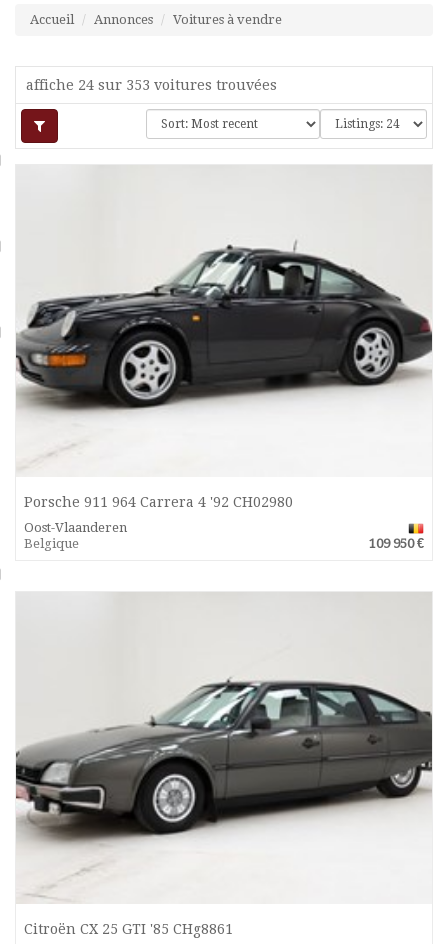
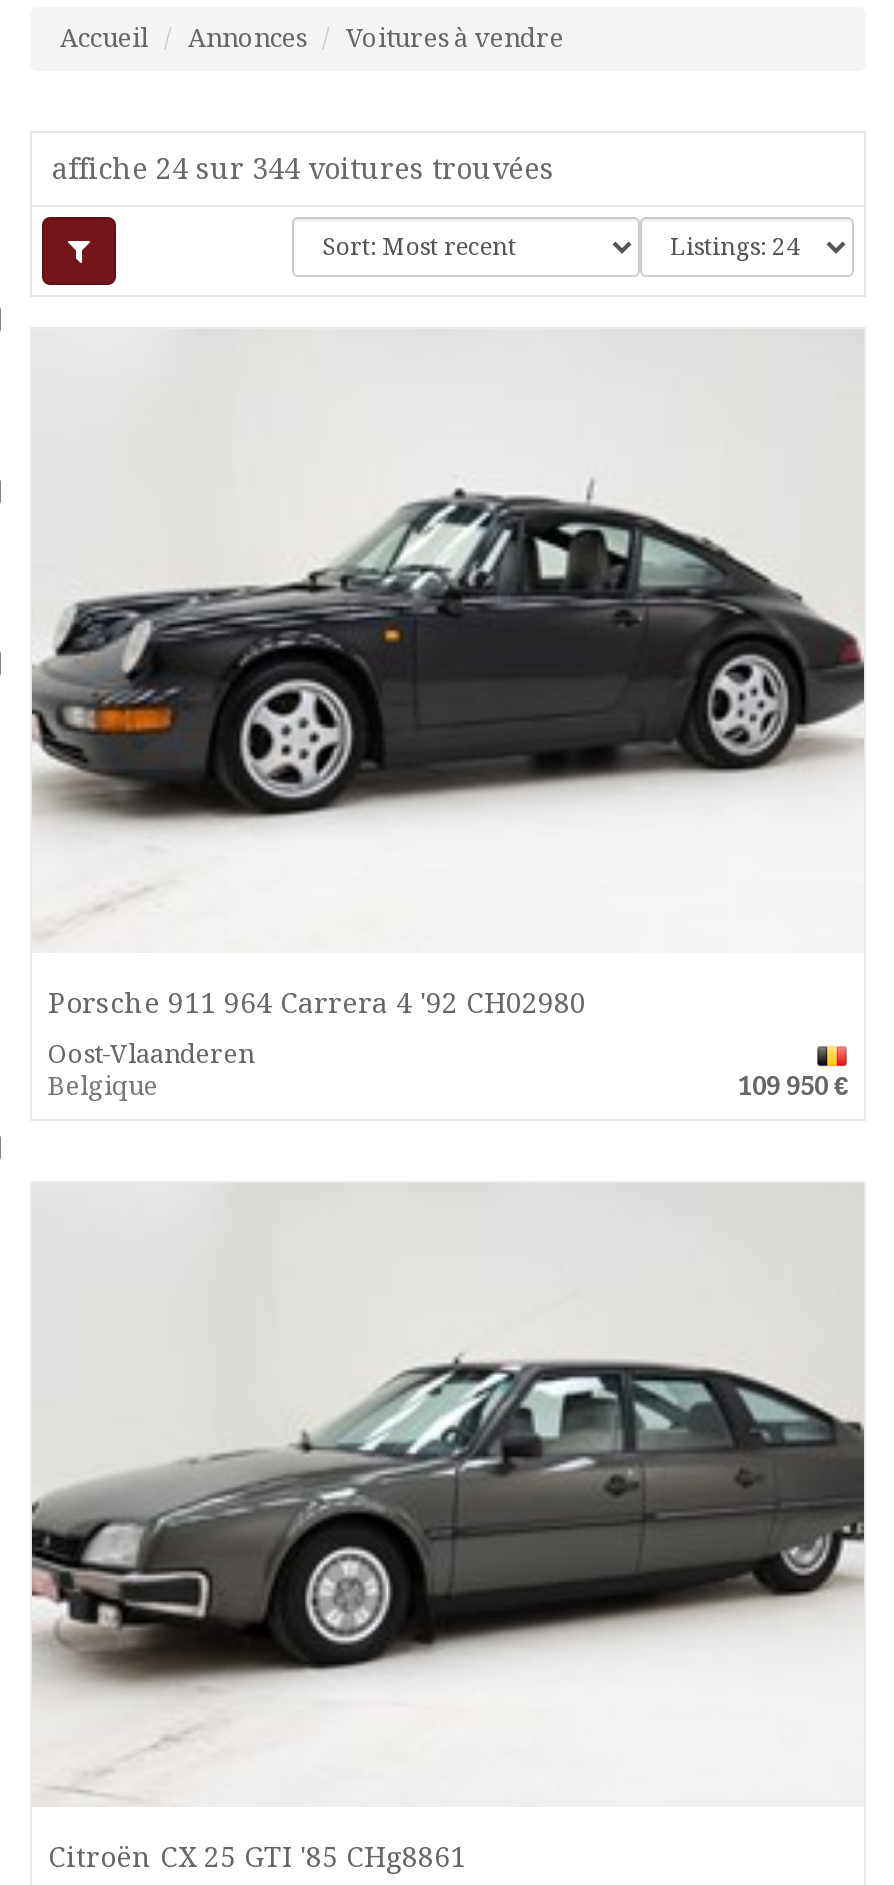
[26,77,277,93] affiche 24 sur 353 voitures trouvées -> [52,153,554,185] affiche 24 sur 344 voitures trouvées

